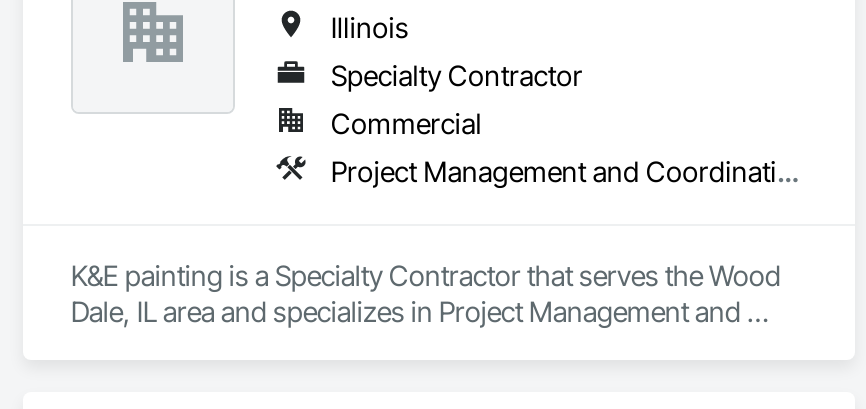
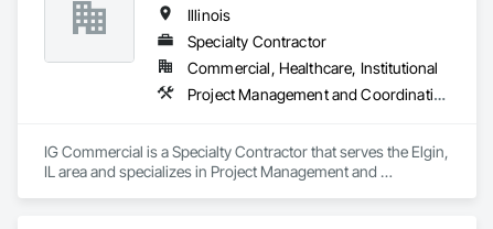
[331,106,482,140] Commercial -> [187,58,439,77] Commercial, Healthcare, Institutional
[71,258,781,328] K&E painting is a Specialty Contractor that serves the Wood | Dale, IL area and specializes in Project Management and -> [44,142,449,181] IG Commercial is a Specialty Contractor that serves the Elgin, | IL area and specializes in Project Management and

